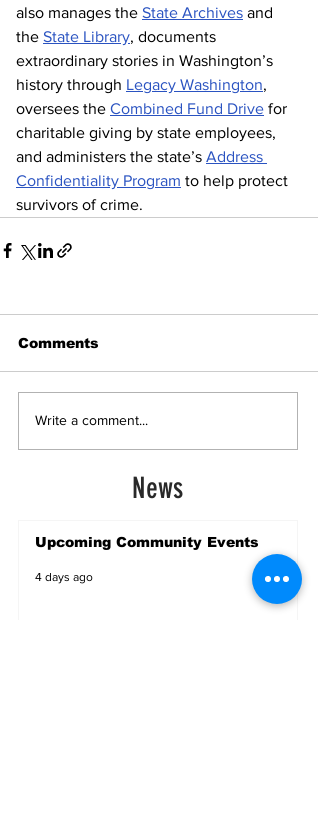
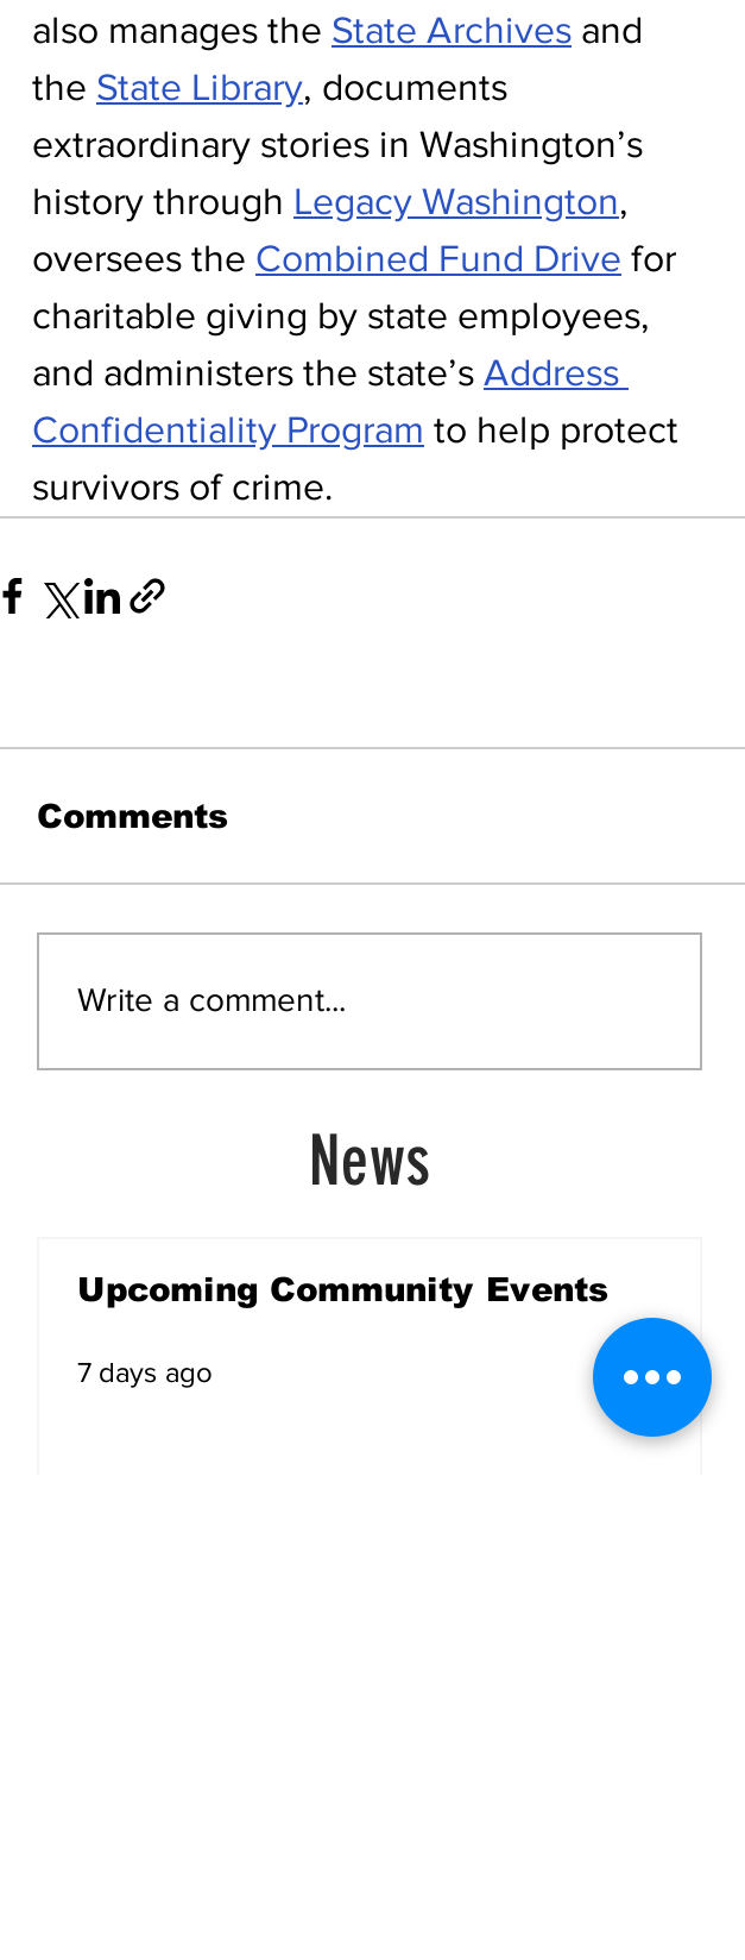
[35,570,93,584] 4 days ago -> [77,1355,213,1388] 7 days ago

